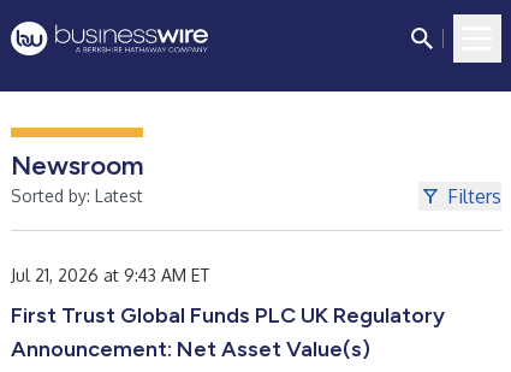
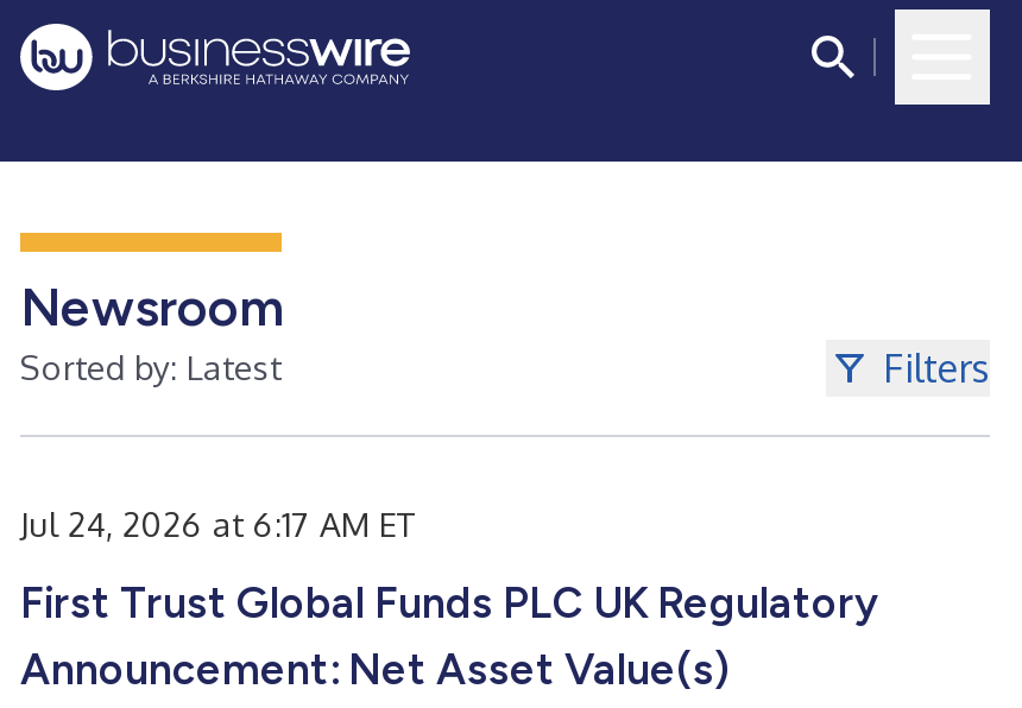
[11,265,210,285] Jul 21, 2026 at 9:43 AM ET -> [20,504,417,544] Jul 24, 2026 at 6:17 AM ET

